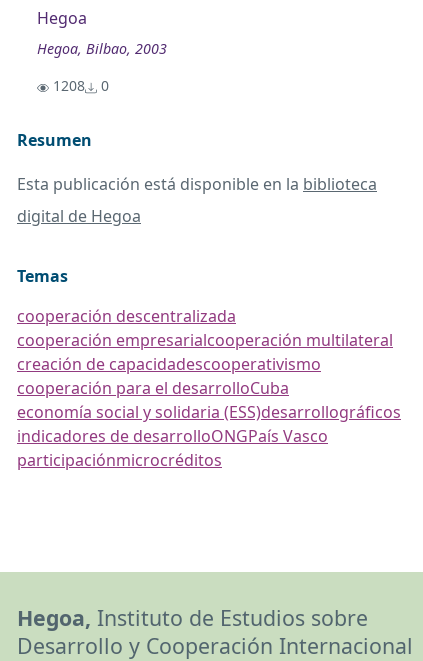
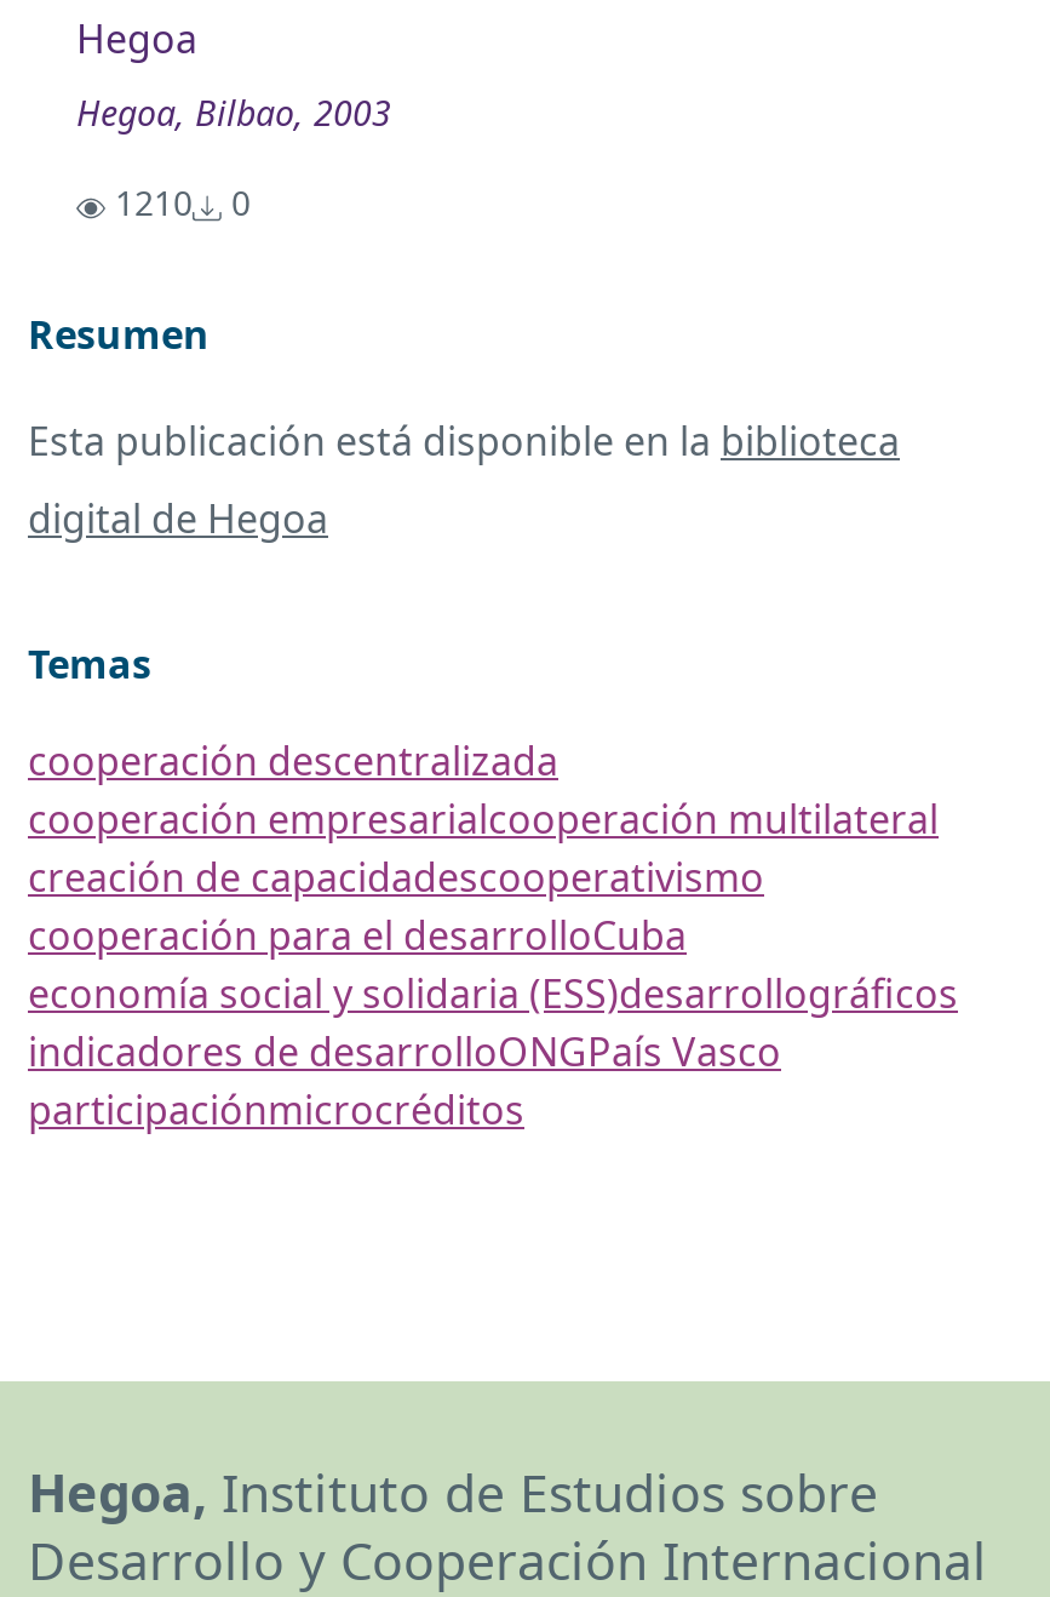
[49,76,109,95] 1208 0 -> [105,181,251,227] 1210 0

